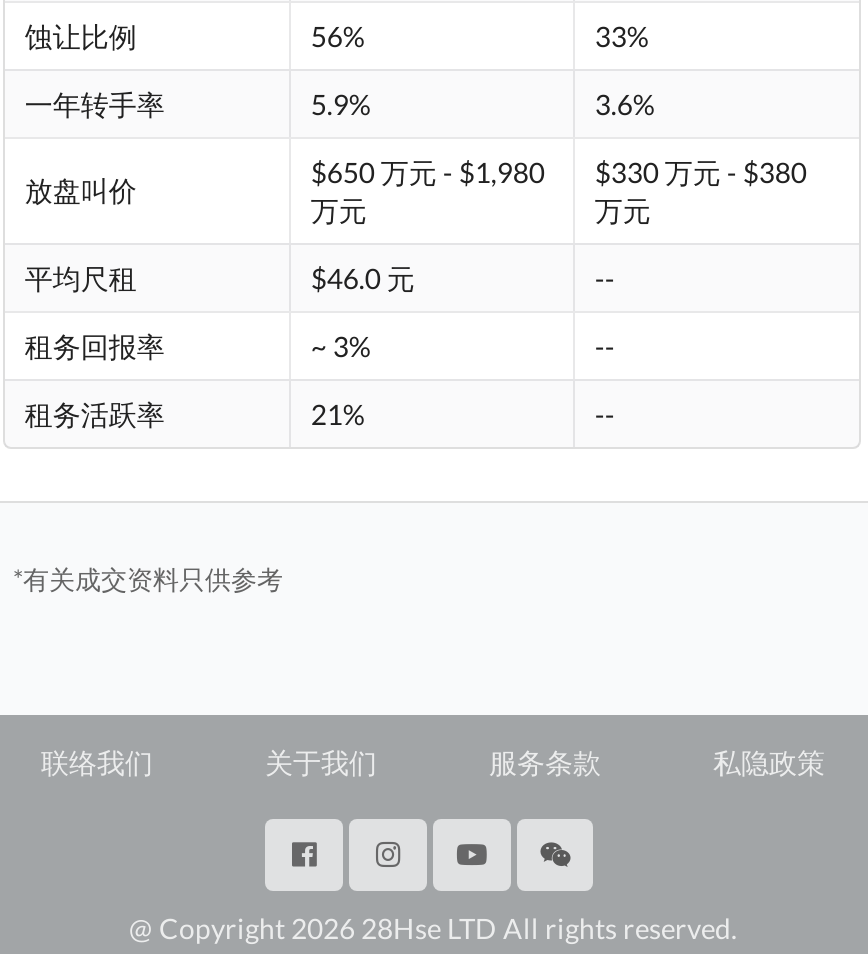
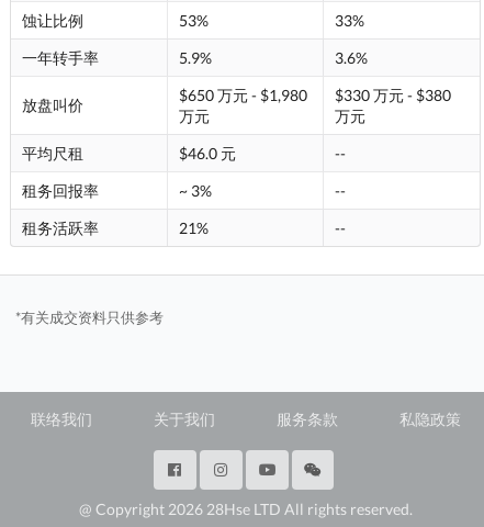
[311,20,365,54] 56% -> [179,11,208,30] 53%

